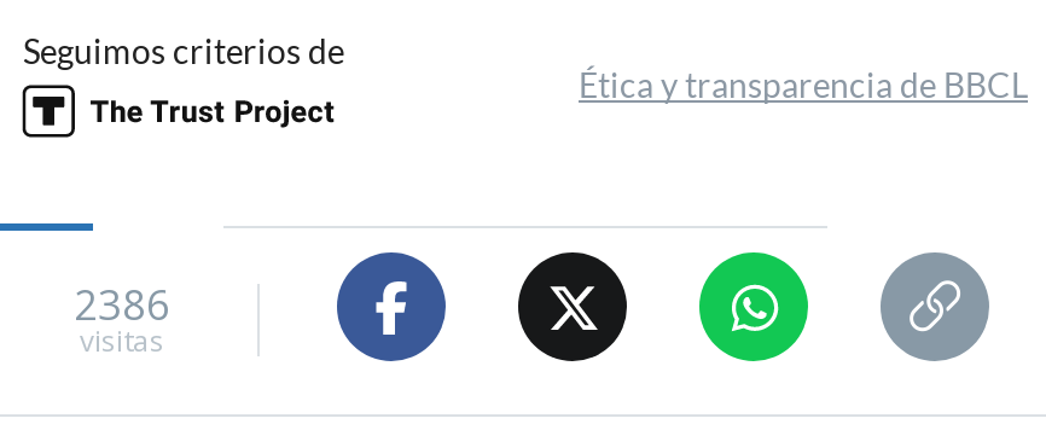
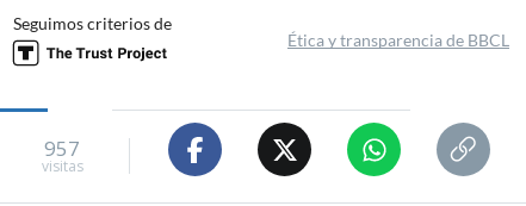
[74,277,170,332] 2386 -> [44,135,80,162] 957

